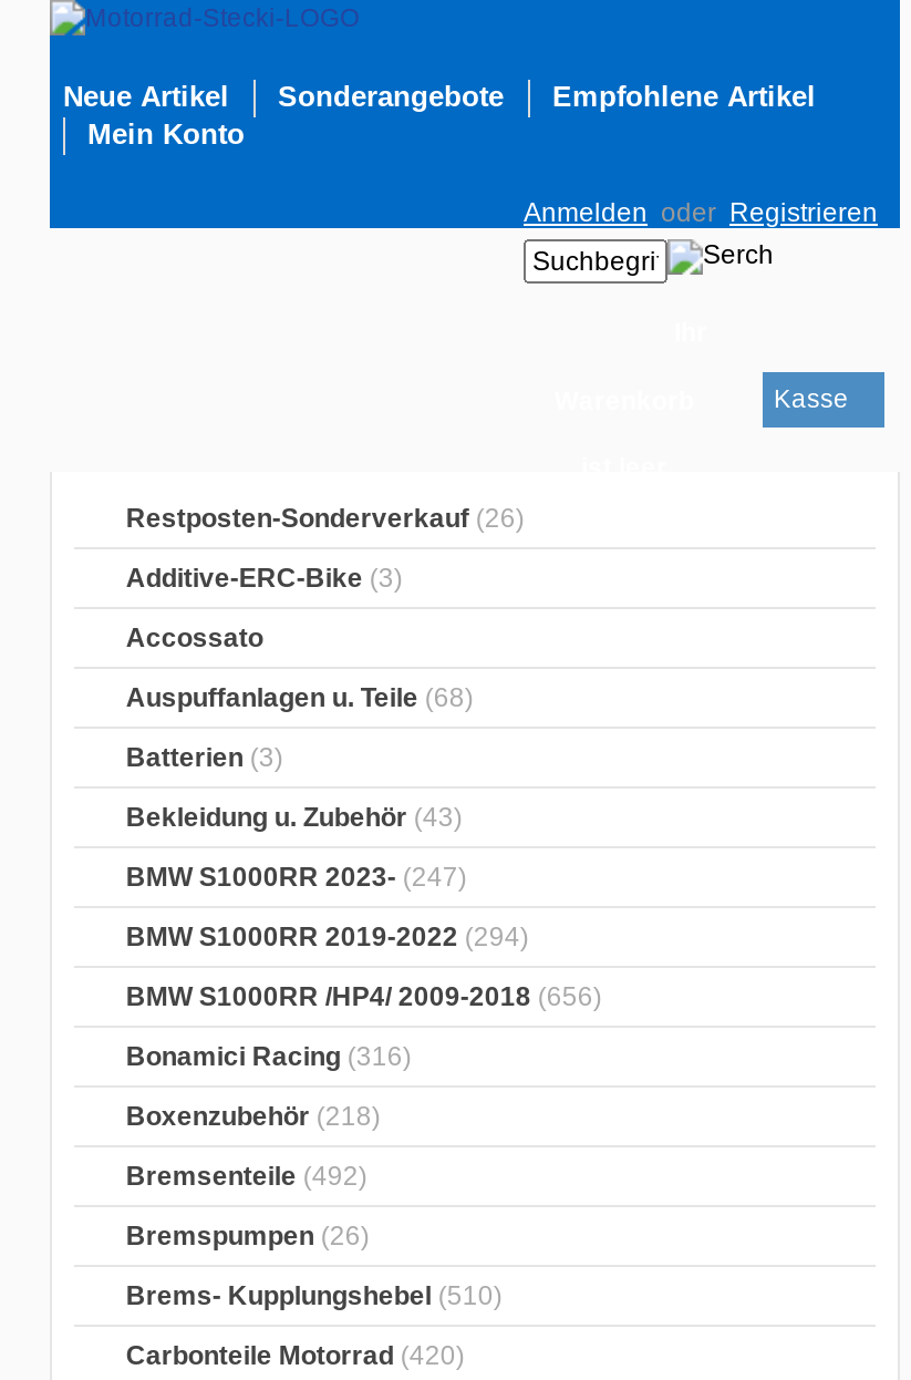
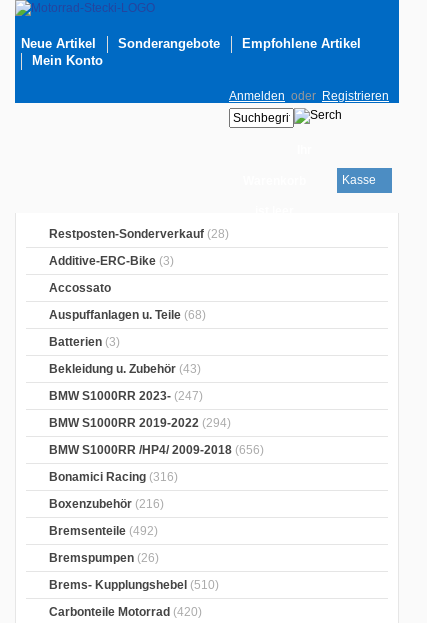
[126,503,524,534] Restposten-Sonderverkauf (26) -> [49,227,229,241] Restposten-Sonderverkauf (28)
[126,1101,381,1132] Boxenzubehör (218) -> [49,497,164,511] Boxenzubehör (216)

